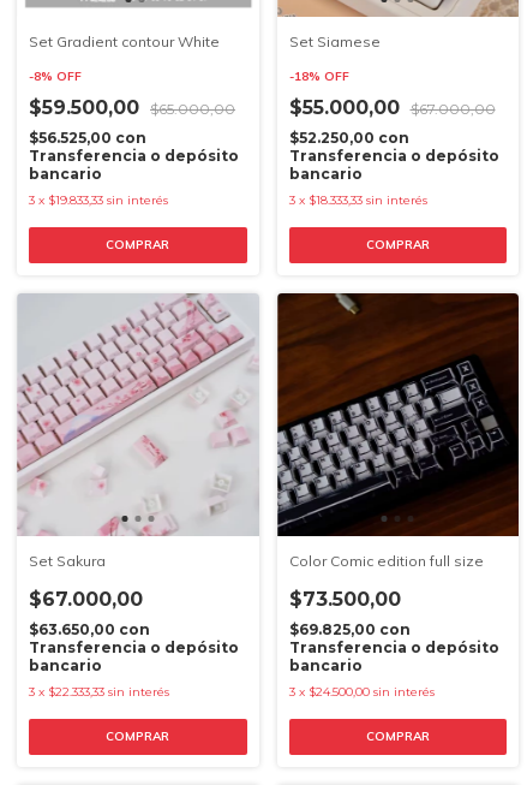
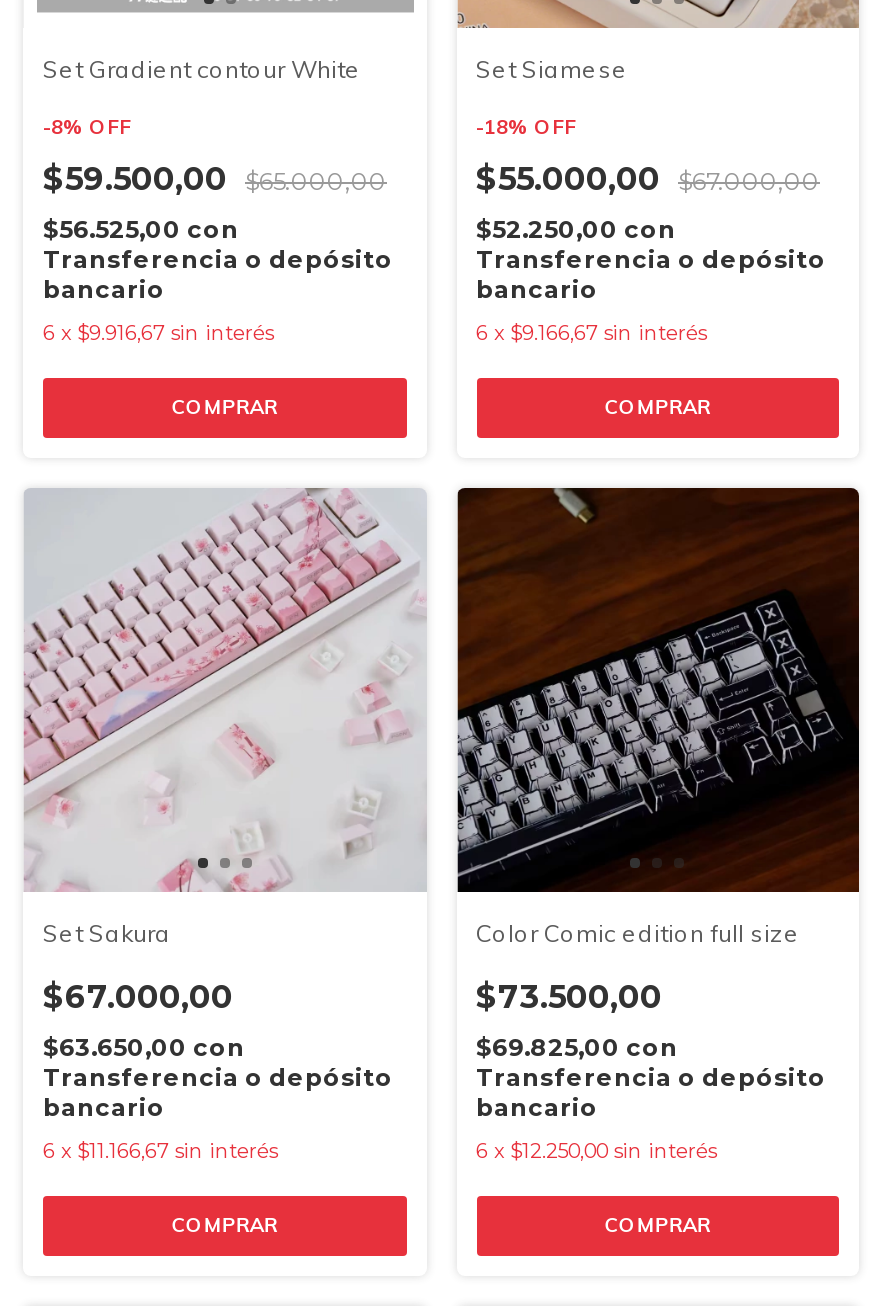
[29,192,168,208] 3 x $19.833,33 sin interés -> [43,320,273,346] 6 x $9.916,67 sin interés
[289,192,427,208] 3 x $18.333,33 sin interés -> [476,320,706,346] 6 x $9.166,67 sin interés
[29,683,169,699] 3 x $22.333,33 sin interés -> [43,1137,277,1163] 6 x $11.166,67 sin interés
[289,683,434,699] 3 x $24.500,00 sin interés -> [476,1137,716,1163] 6 x $12.250,00 sin interés

